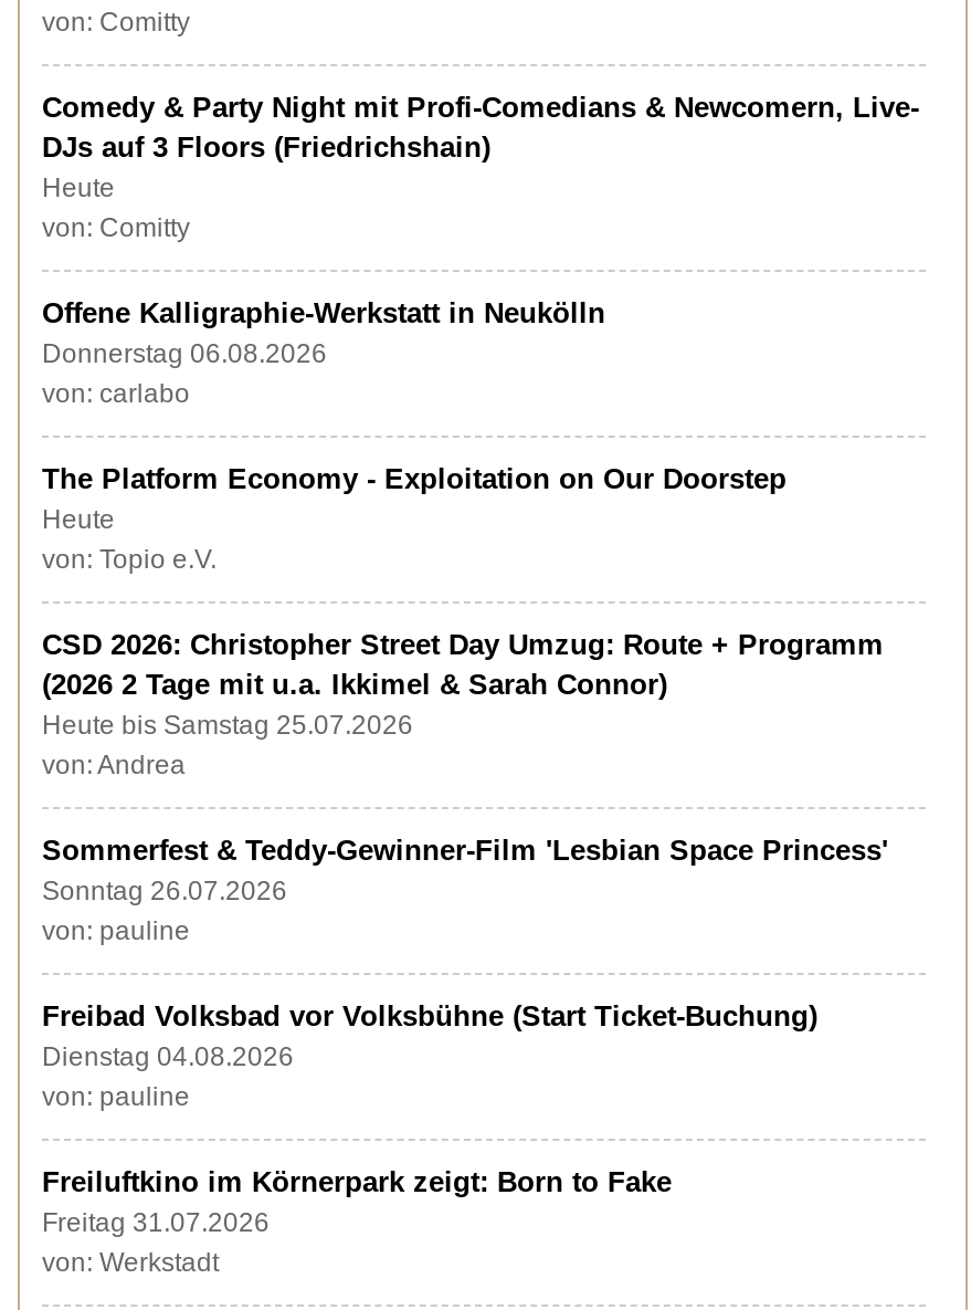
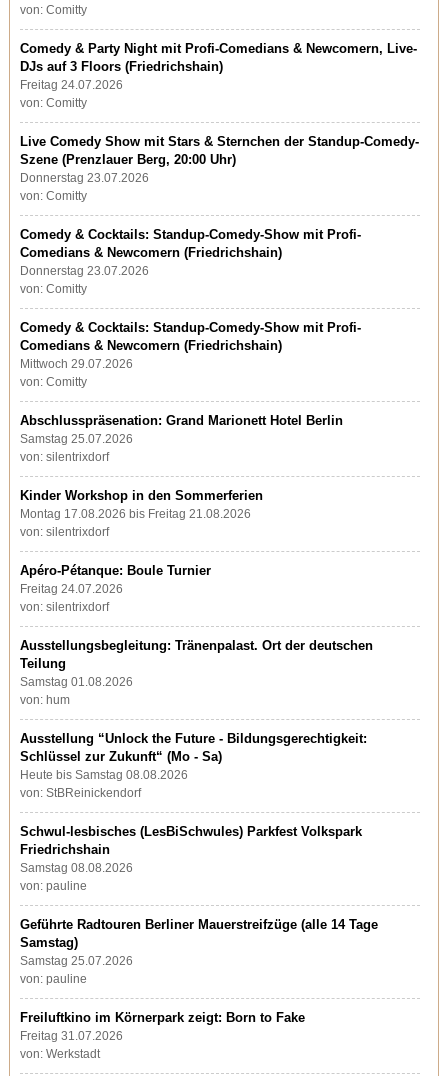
[42,172,115,203] Heute -> [20,78,123,92] Freitag 24.07.2026
[42,296,888,906] Offene Kalligraphie-Werkstatt in Neukölln | Donnerstag 06.08.2026 | von: carlabo | The Platform Economy - Exploitation on Our Doorstep | Heute | von: Topio e.V. | CSD 2026: Christopher Street Day Umzug: Route + Programm | (2026 2 Tage mit u.a. Ikkimel & Sarah Connor) | Heute bis Samstag 25.07.2026 | von: Andrea | Sommerfest & Teddy-Gewinner-Film 'Lesbian Space Princess' | Sonntag 26.07.2026 -> [20,134,419,875] Live Comedy Show mit Stars & Sternchen der Standup-Comedy- | Szene (Prenzlauer Berg, 20:00 Uhr) | Donnerstag 23.07.2026 | von: Comitty | Comedy & Cocktails: Standup-Comedy-Show mit Profi- | Comedians & Newcomern (Friedrichshain) | Donnerstag 23.07.2026 | von: Comitty | Comedy & Cocktails: Standup-Comedy-Show mit Profi- | Comedians & Newcomern (Friedrichshain) | Mittwoch 29.07.2026 | von: Comitty | Abschlusspräsenation: Grand Marionett Hotel Berlin | Samstag 25.07.2026 | von: silentrixdorf | Kinder Workshop in den Sommerferien | Montag 17.08.2026 bis Freitag 21.08.2026 | von: silentrixdorf | Apéro-Pétanque: Boule Turnier | Freitag 24.07.2026 | von: silentrixdorf | Ausstellungsbegleitung: Tränenpalast. Ort der deutschen | Teilung | Samstag 01.08.2026 | von: hum | Ausstellung “Unlock the Future - Bildungsgerechtigkeit: | Schlüssel zur Zukunft“ (Mo - Sa) | Heute bis Samstag 08.08.2026 | von: StBReinickendorf | Schwul-lesbisches (LesBiSchwules) Parkfest Volkspark | Friedrichshain | Samstag 08.08.2026
[42,999,817,1072] Freibad Volksbad vor Volksbühne (Start Ticket-Buchung) | Dienstag 04.08.2026 -> [20,917,378,968] Geführte Radtouren Berliner Mauerstreifzüge (alle 14 Tage | Samstag) | Samstag 25.07.2026

